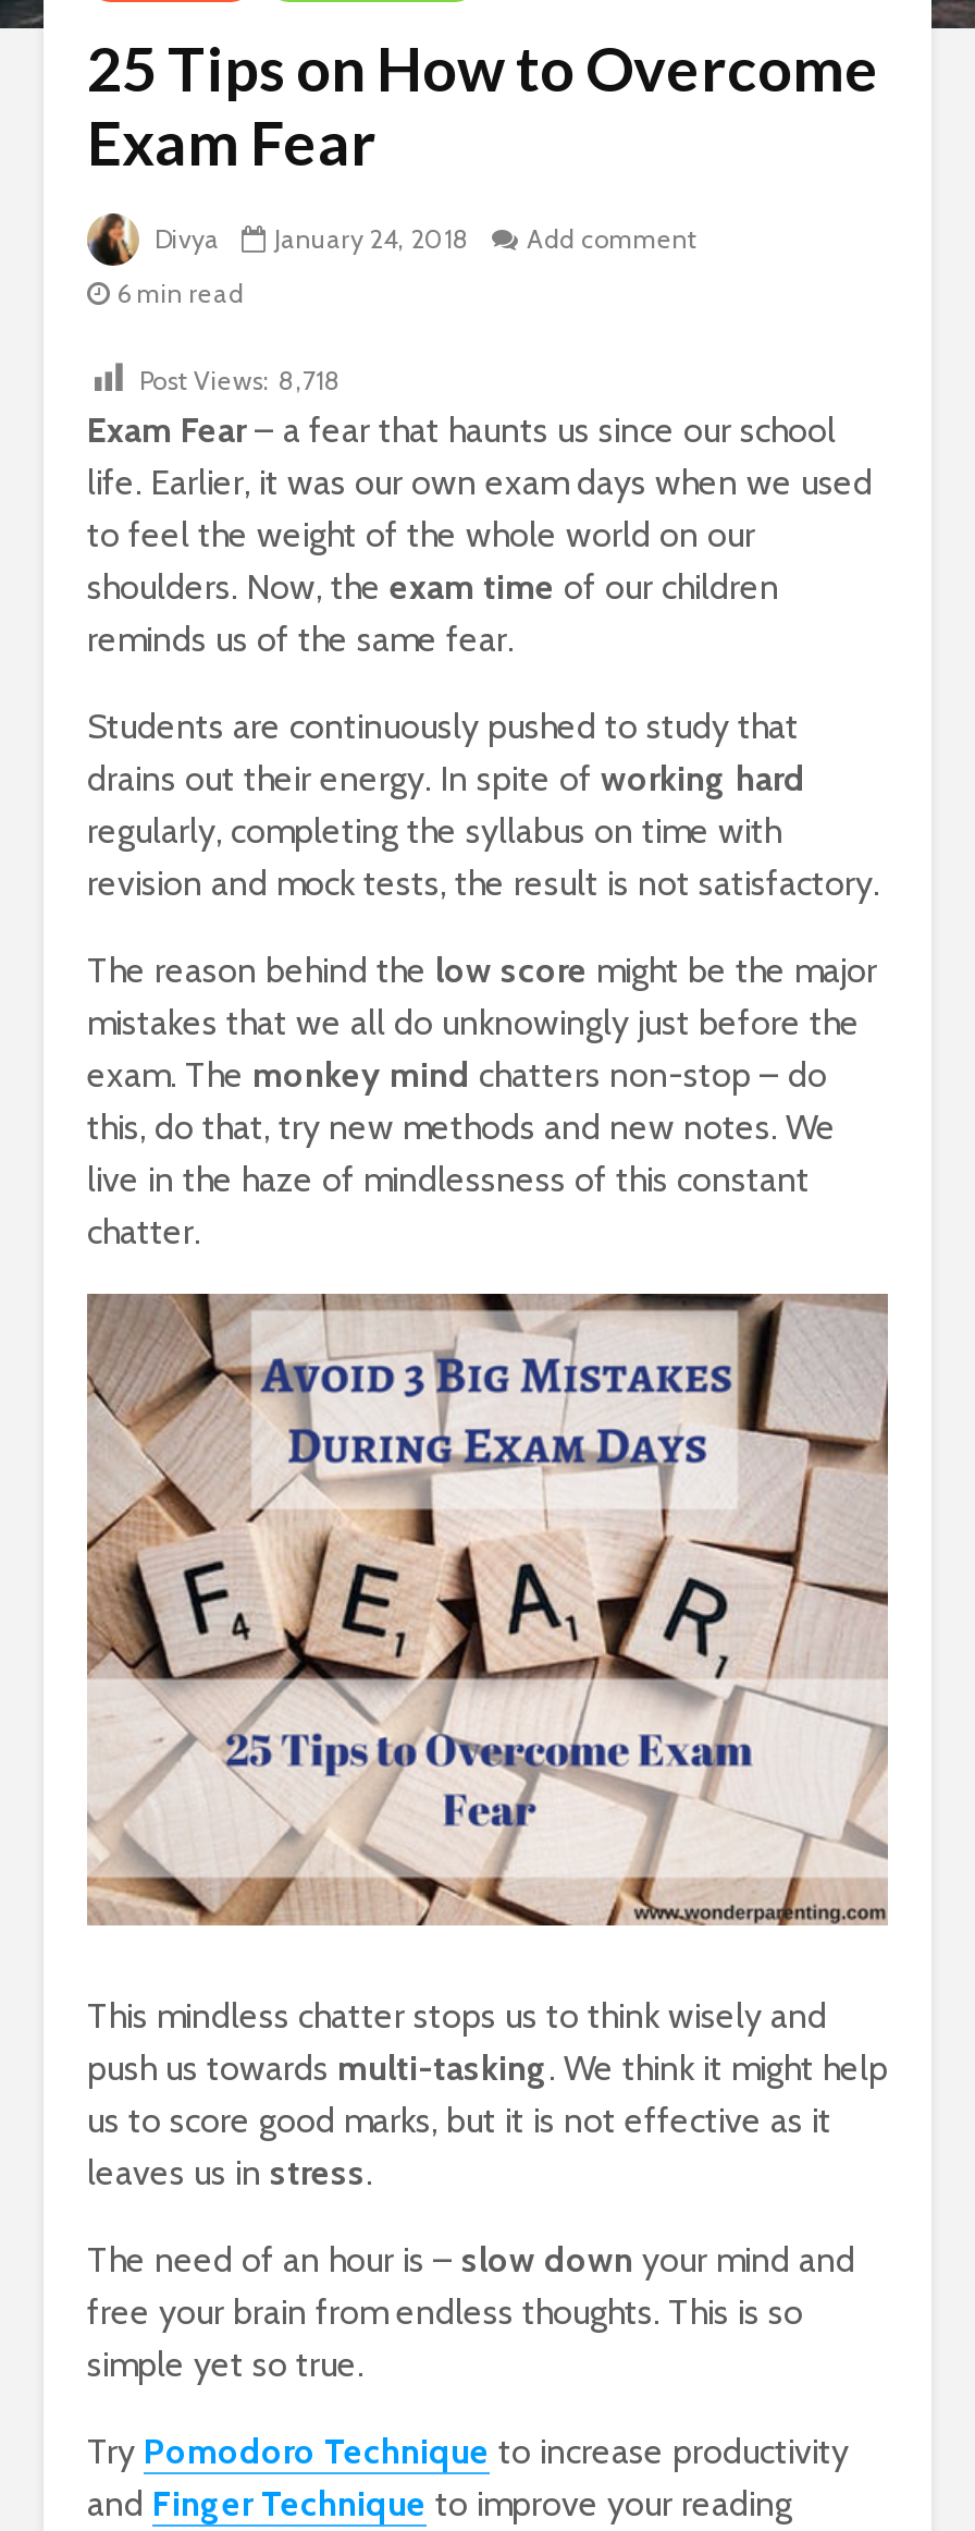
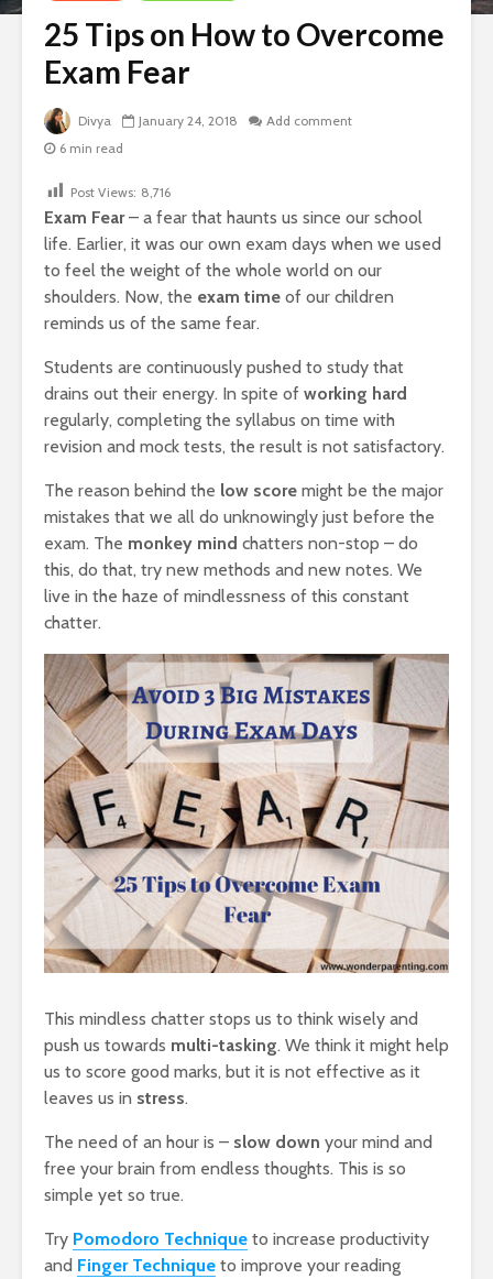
[139,364,342,397] Post Views: 8,718 -> [70,184,171,200] Post Views: 8,716

